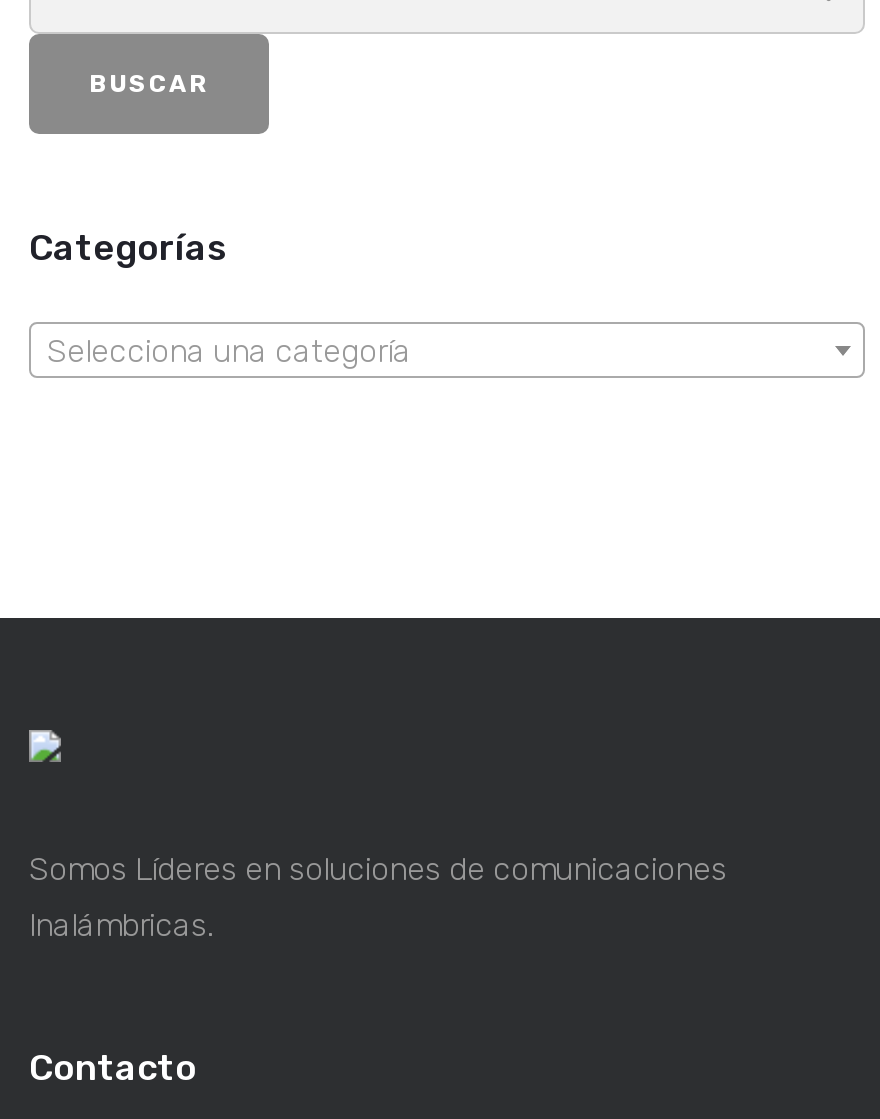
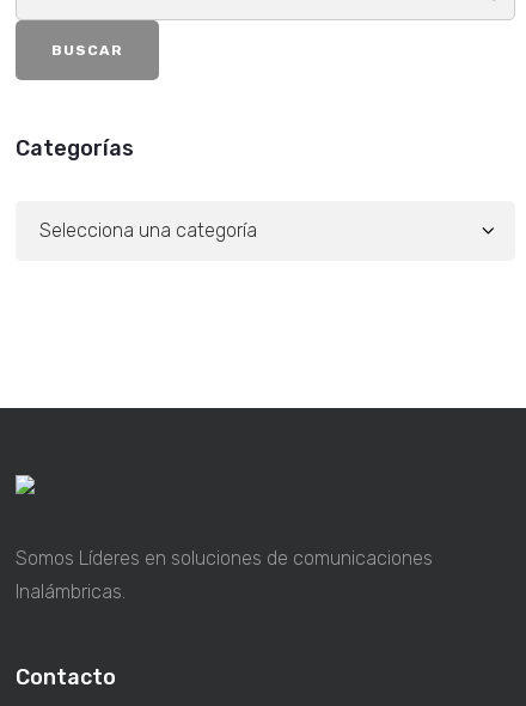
[47,332,411,370] Selecciona una categoría -> none

